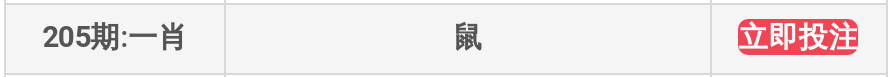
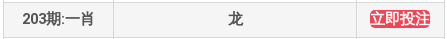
[42,19,483,55] 205期:一肖 | 鼠 -> [22,10,242,28] 203期:一肖 | 龙

